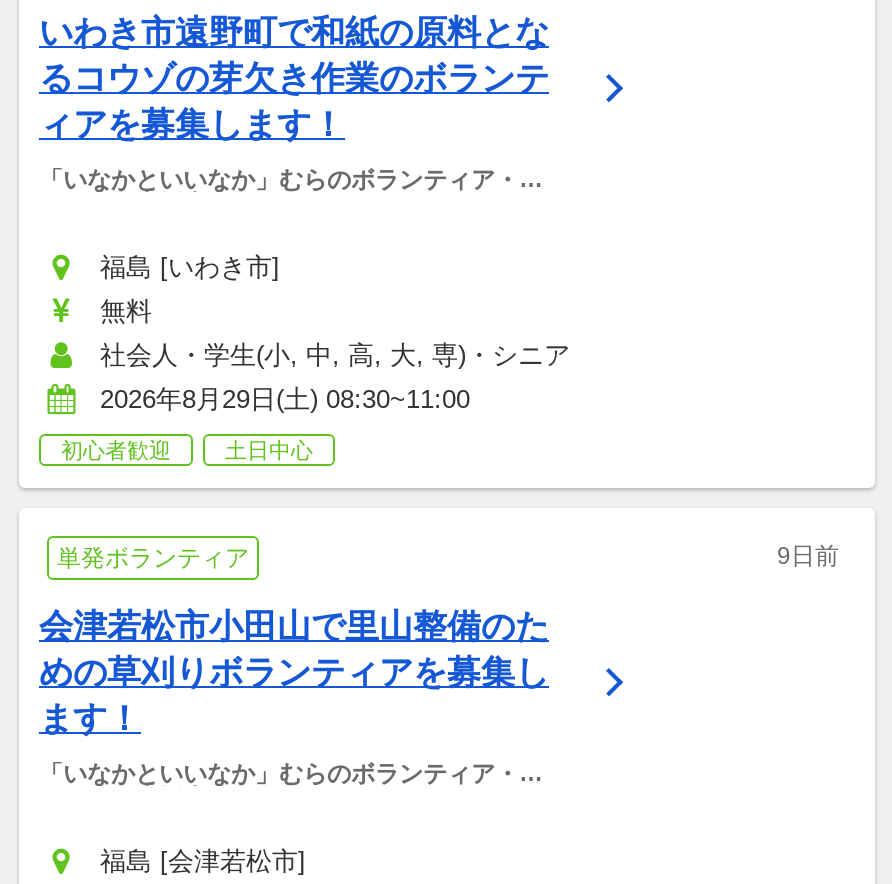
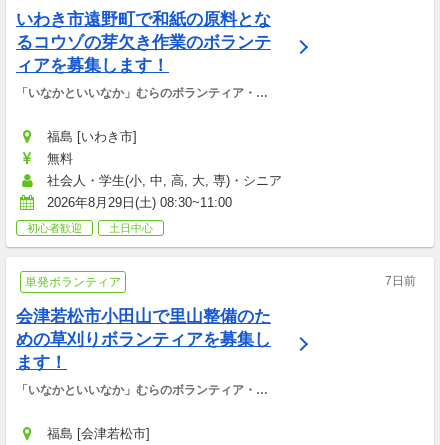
[777,541,839,569] 9日前 -> [385,273,416,287] 7日前

